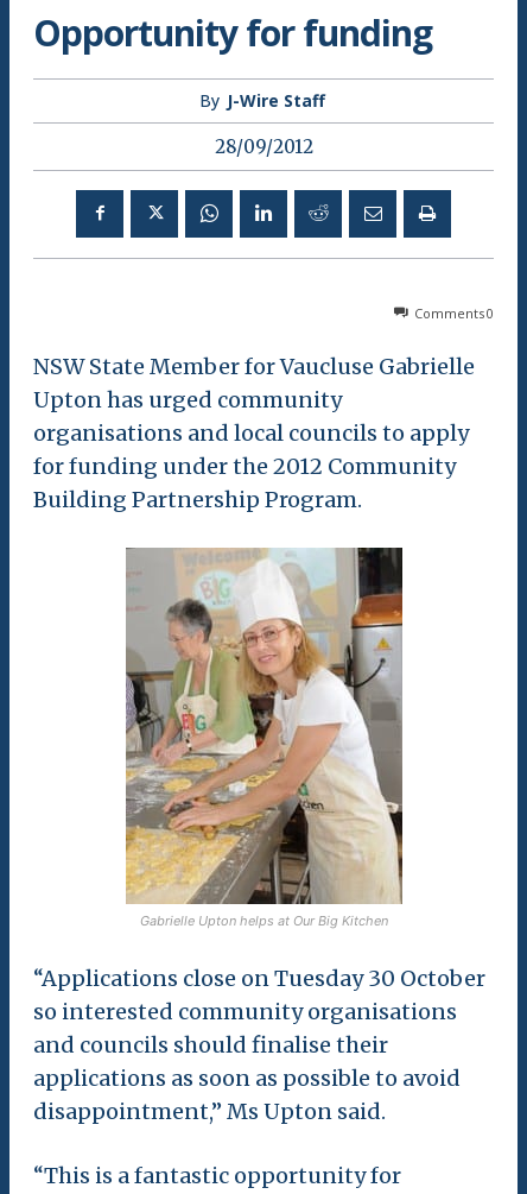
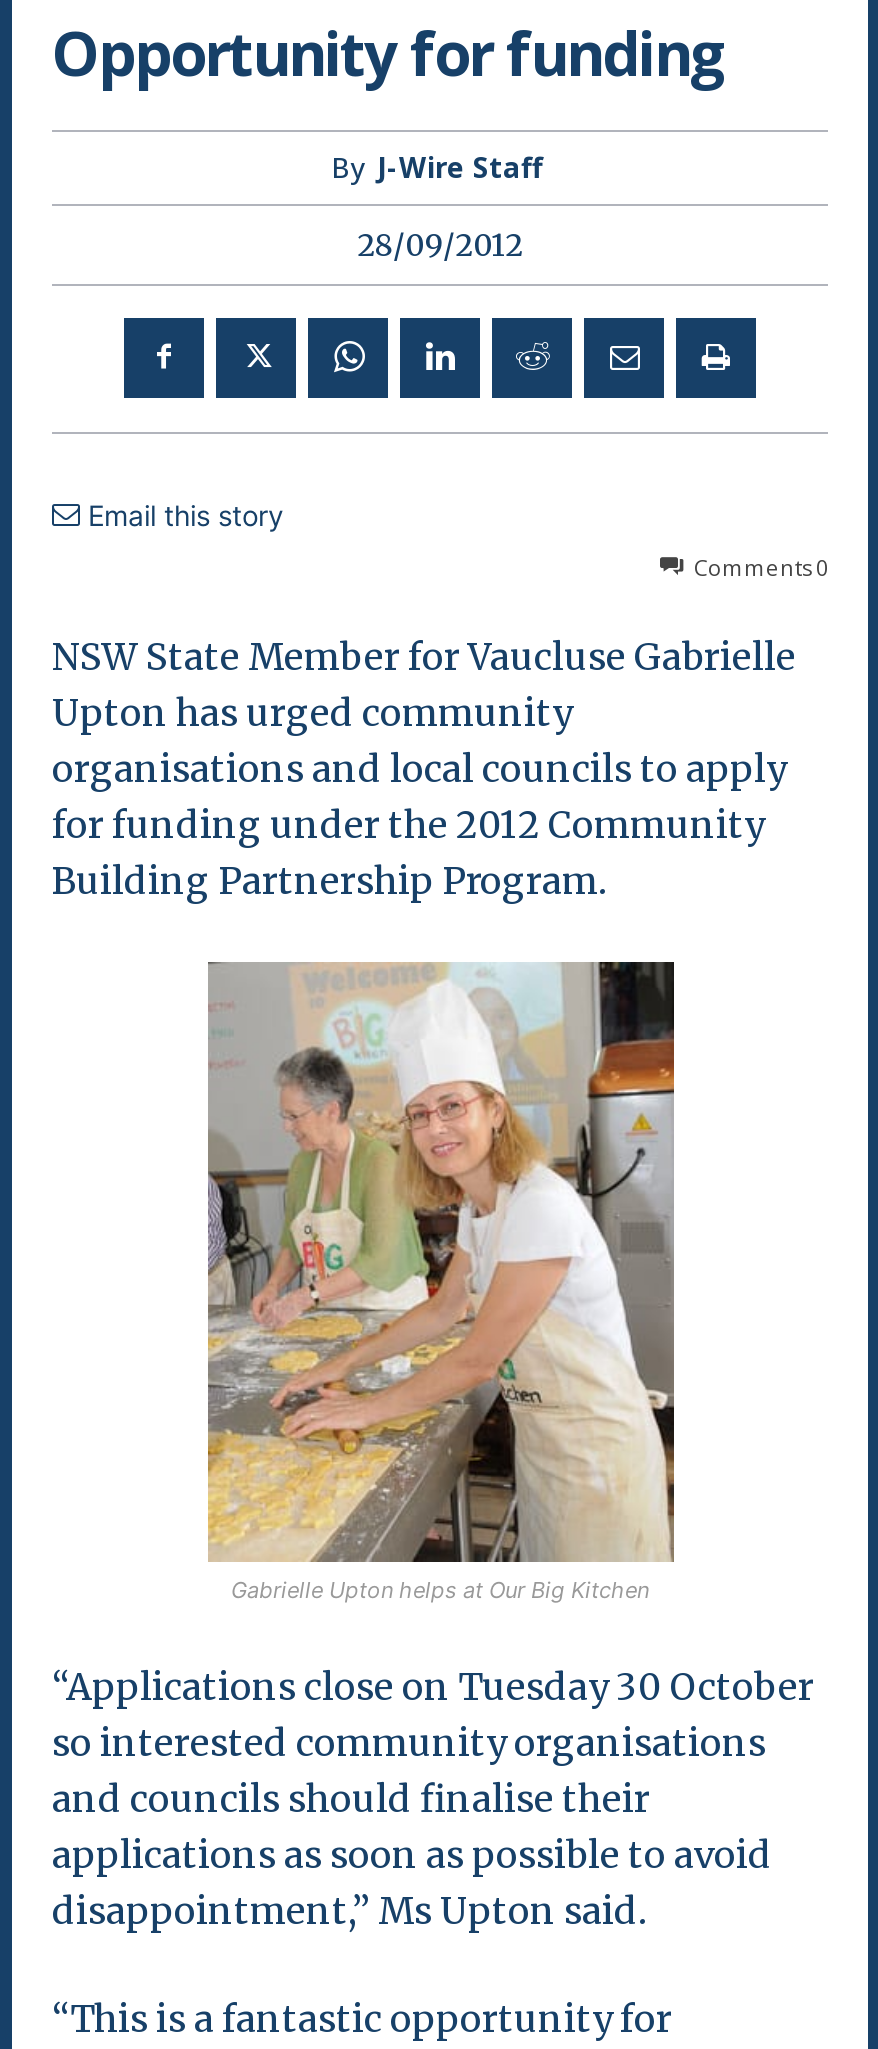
none -> [80,498,284,532] Email this story

